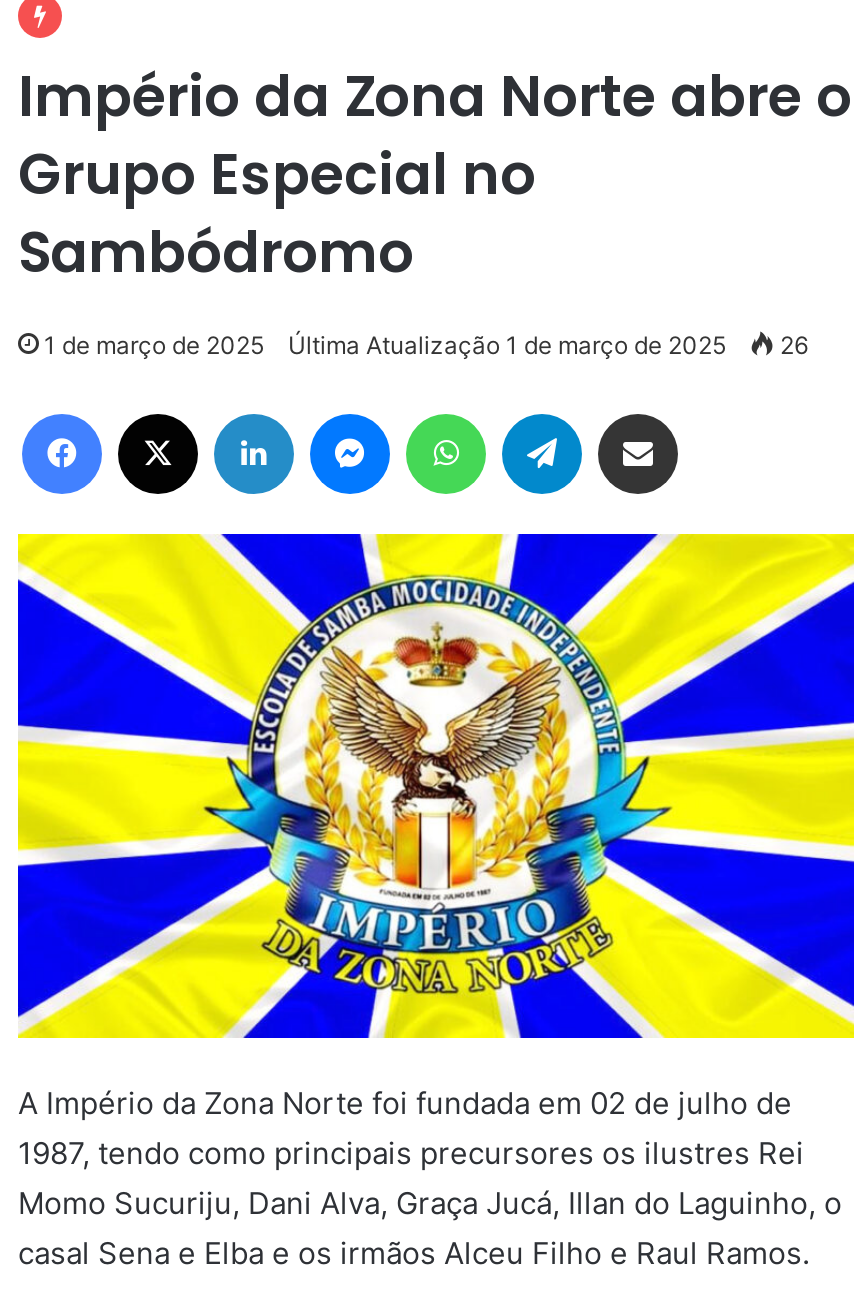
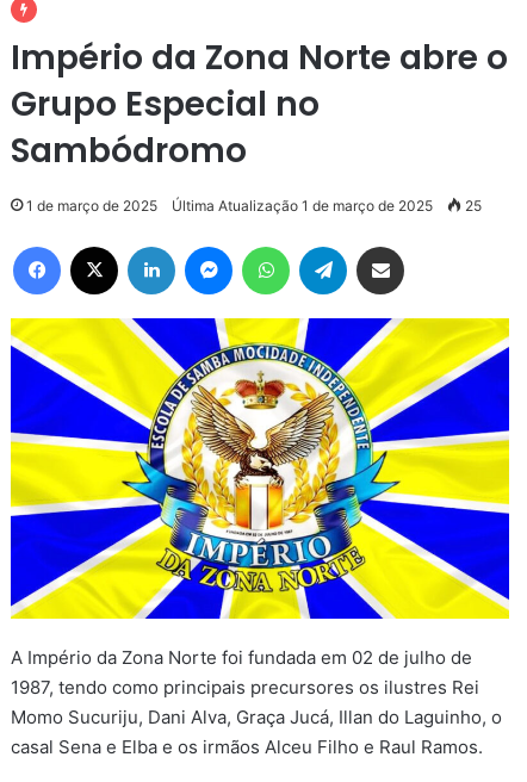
[44,330,808,360] 1 de março de 2025 Última Atualização 1 de março de 2025 26 -> [26,197,482,215] 1 de março de 2025 Última Atualização 1 de março de 2025 25

